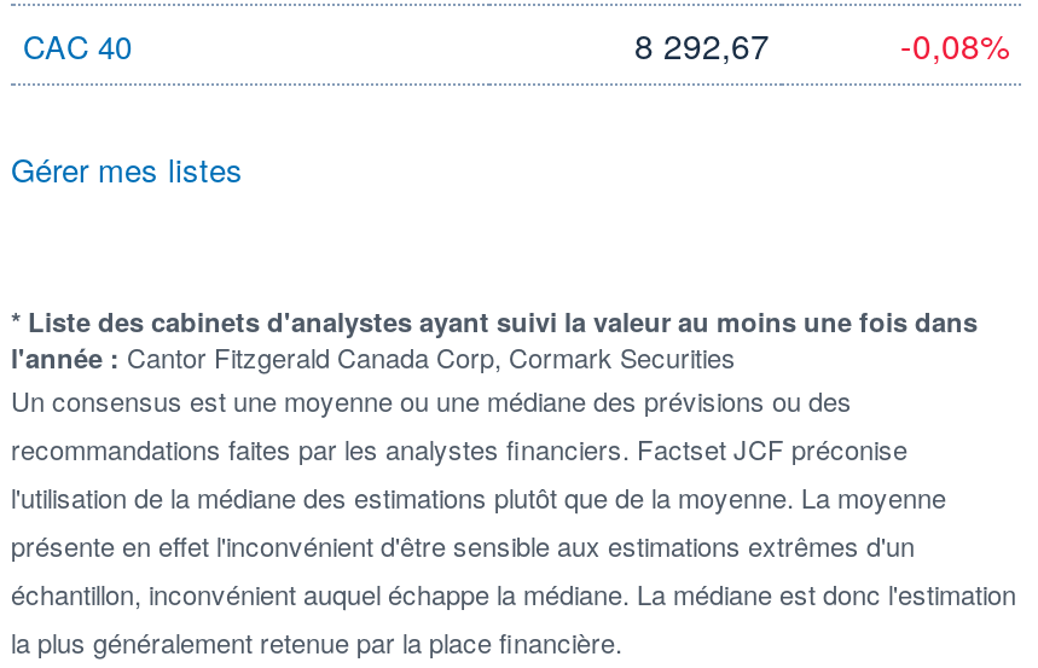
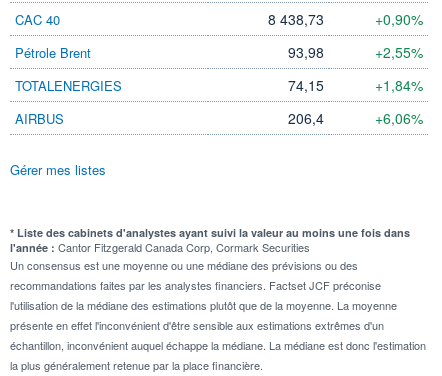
[634,21,1009,69] 8 292,67 | -0,08% -> [15,9,423,128] 8 438,73 | +0,90% | Pétrole Brent | 93,98 | +2,55% | TOTALENERGIES | 74,15 | +1,84% | AIRBUS | 206,4 | +6,06%

